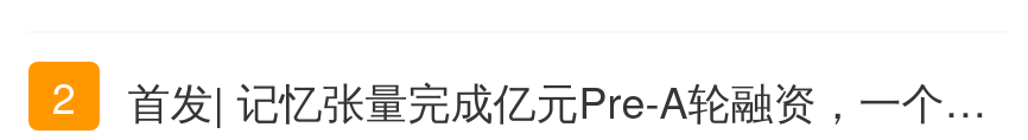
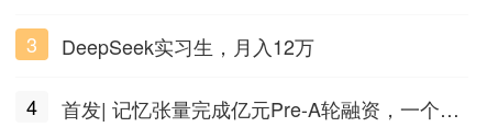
[52,63,75,125] 2 -> [26,29,314,120] 3 | DeepSeek实习生，月入12万 | 4

